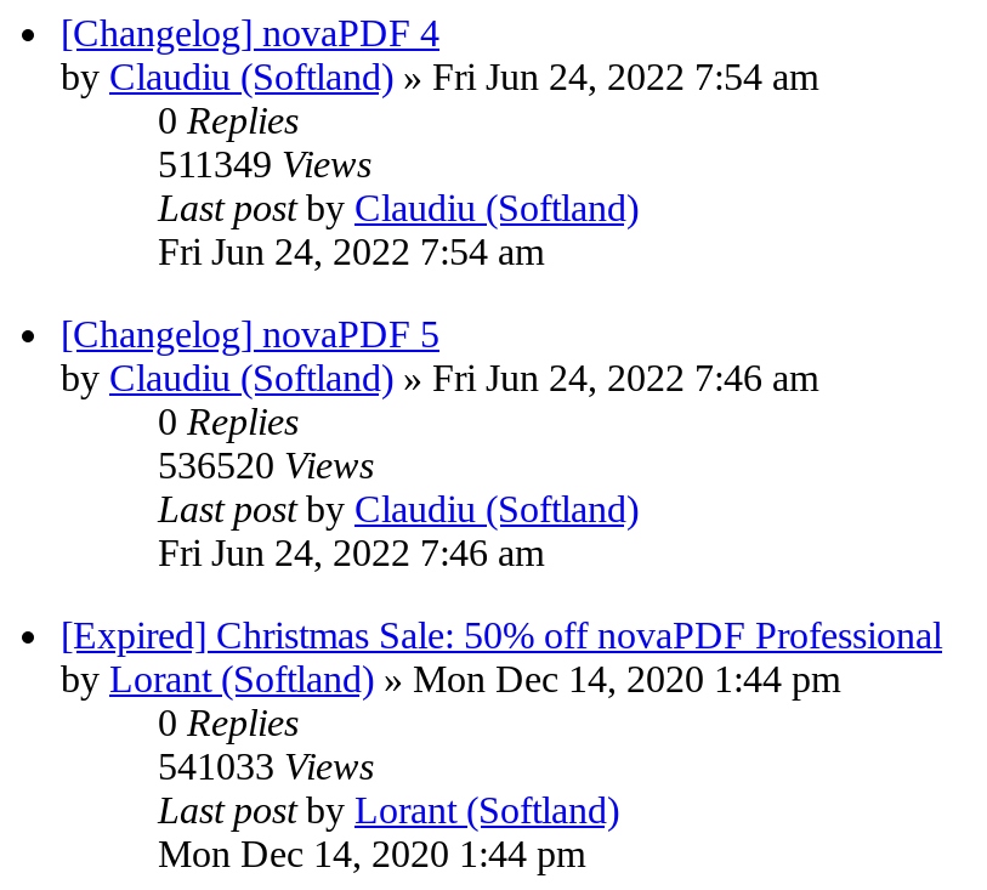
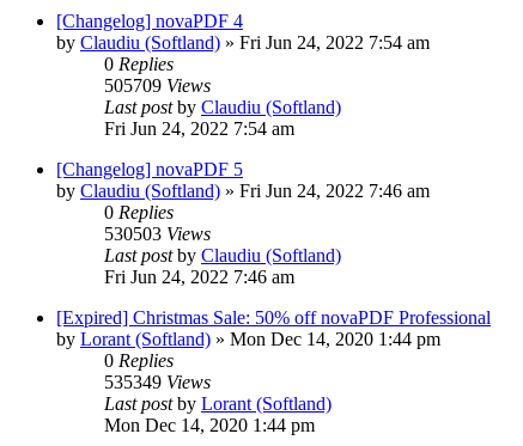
[158,144,371,185] 511349 Views -> [104,76,211,96] 505709 Views
[158,445,374,486] 536520 Views -> [104,224,211,244] 530503 Views
[158,746,374,788] 541033 Views -> [104,372,211,393] 535349 Views

